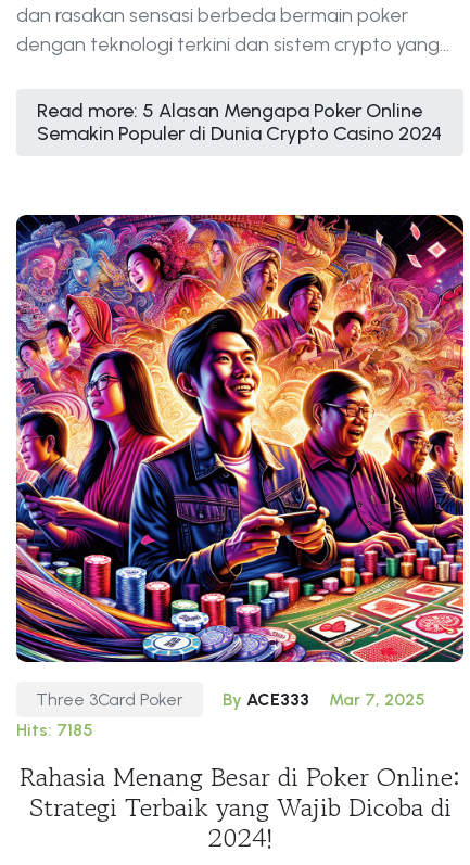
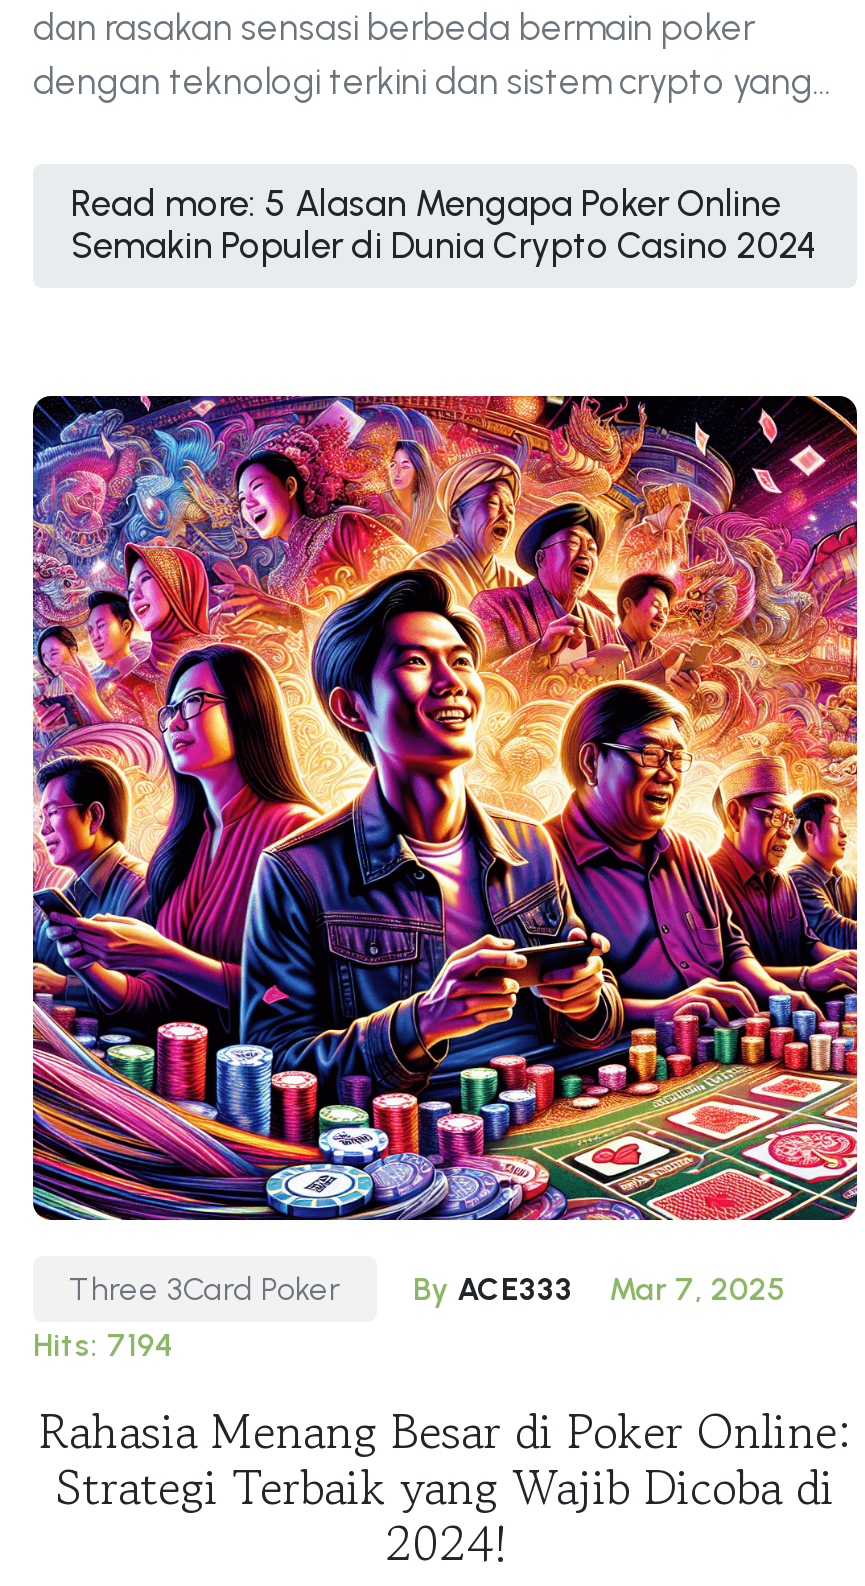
[16,719,93,740] Hits: 7185 -> [33,1326,173,1364] Hits: 7194

